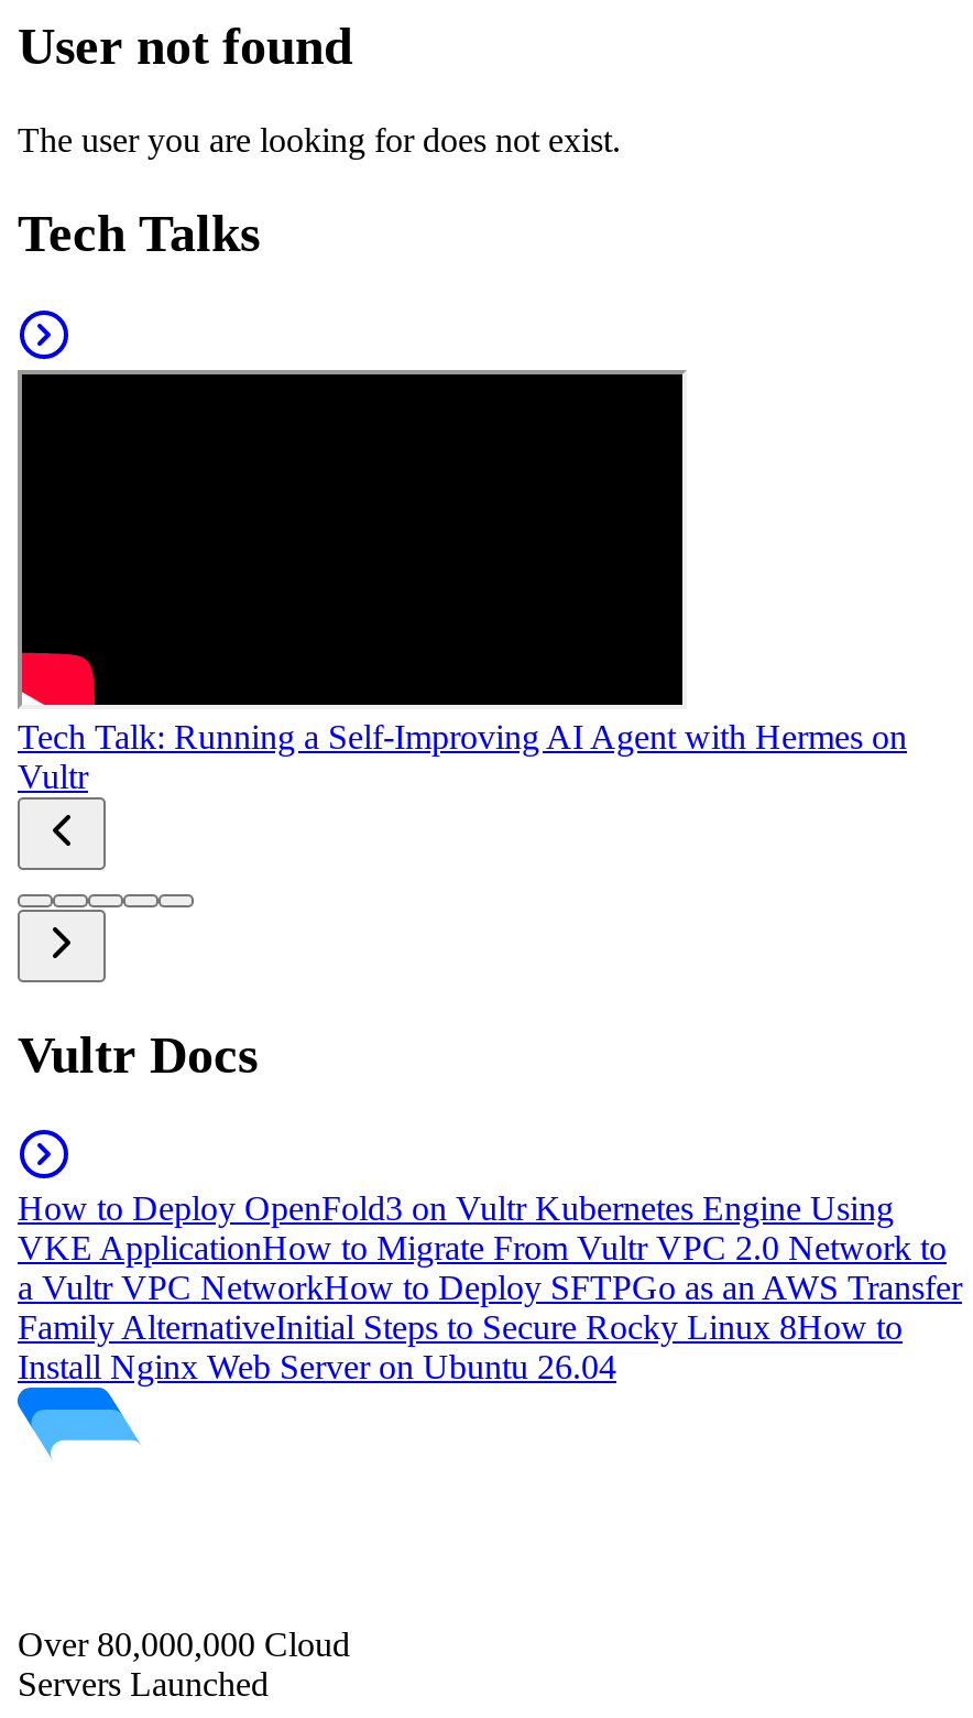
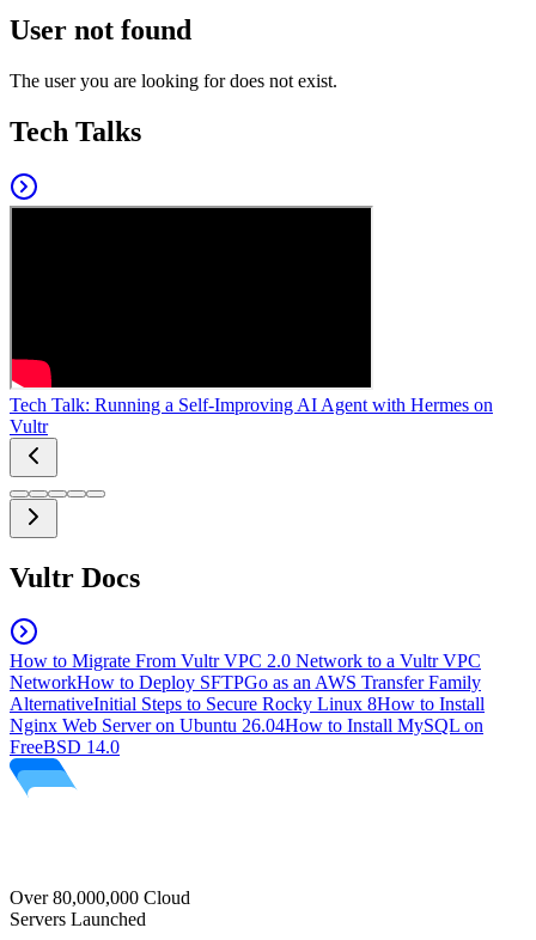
[18,1190,962,1386] How to Deploy OpenFold3 on Vultr Kubernetes Engine Using | VKE ApplicationHow to Migrate From Vultr VPC 2.0 Network to | a Vultr VPC NetworkHow to Deploy SFTPGo as an AWS Transfer | Family AlternativeInitial Steps to Secure Rocky Linux 8How to | Install Nginx Web Server on Ubuntu 26.04 -> [10,651,485,758] How to Migrate From Vultr VPC 2.0 Network to a Vultr VPC | NetworkHow to Deploy SFTPGo as an AWS Transfer Family | AlternativeInitial Steps to Secure Rocky Linux 8How to Install | Nginx Web Server on Ubuntu 26.04How to Install MySQL on | FreeBSD 14.0

